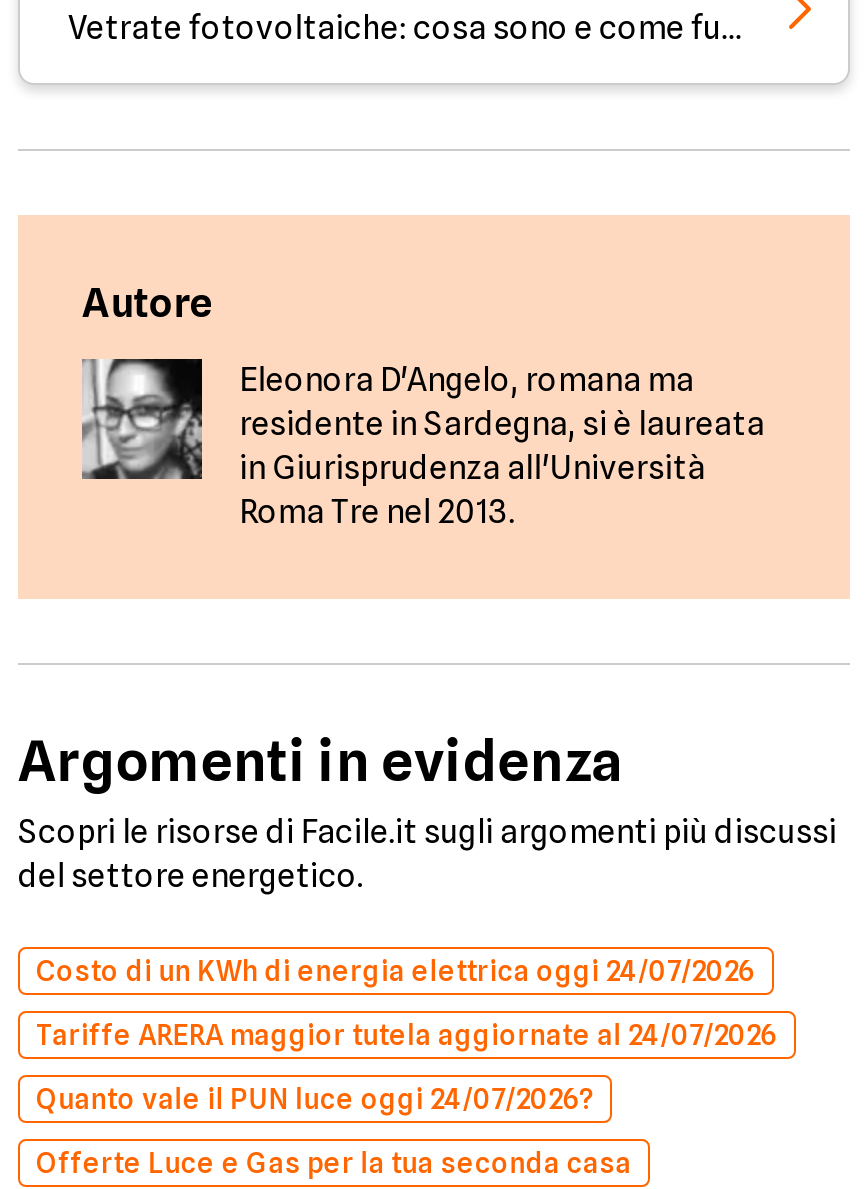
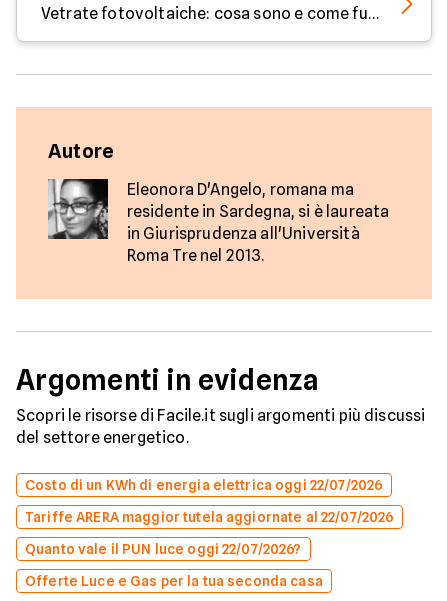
[36,955,757,987] Costo di un KWh di energia elettrica oggi 24/07/2026 -> [25,477,383,493] Costo di un KWh di energia elettrica oggi 22/07/2026
[36,1019,779,1051] Tariffe ARERA maggior tutela aggiornate al 24/07/2026 -> [25,509,394,525] Tariffe ARERA maggior tutela aggiornate al 22/07/2026
[36,1083,593,1115] Quanto vale il PUN luce oggi 24/07/2026? -> [25,541,302,557] Quanto vale il PUN luce oggi 22/07/2026?

